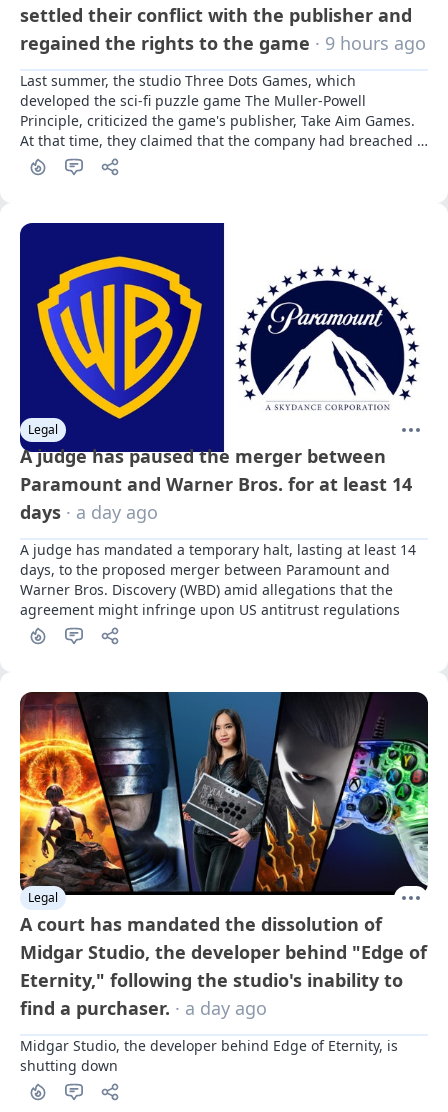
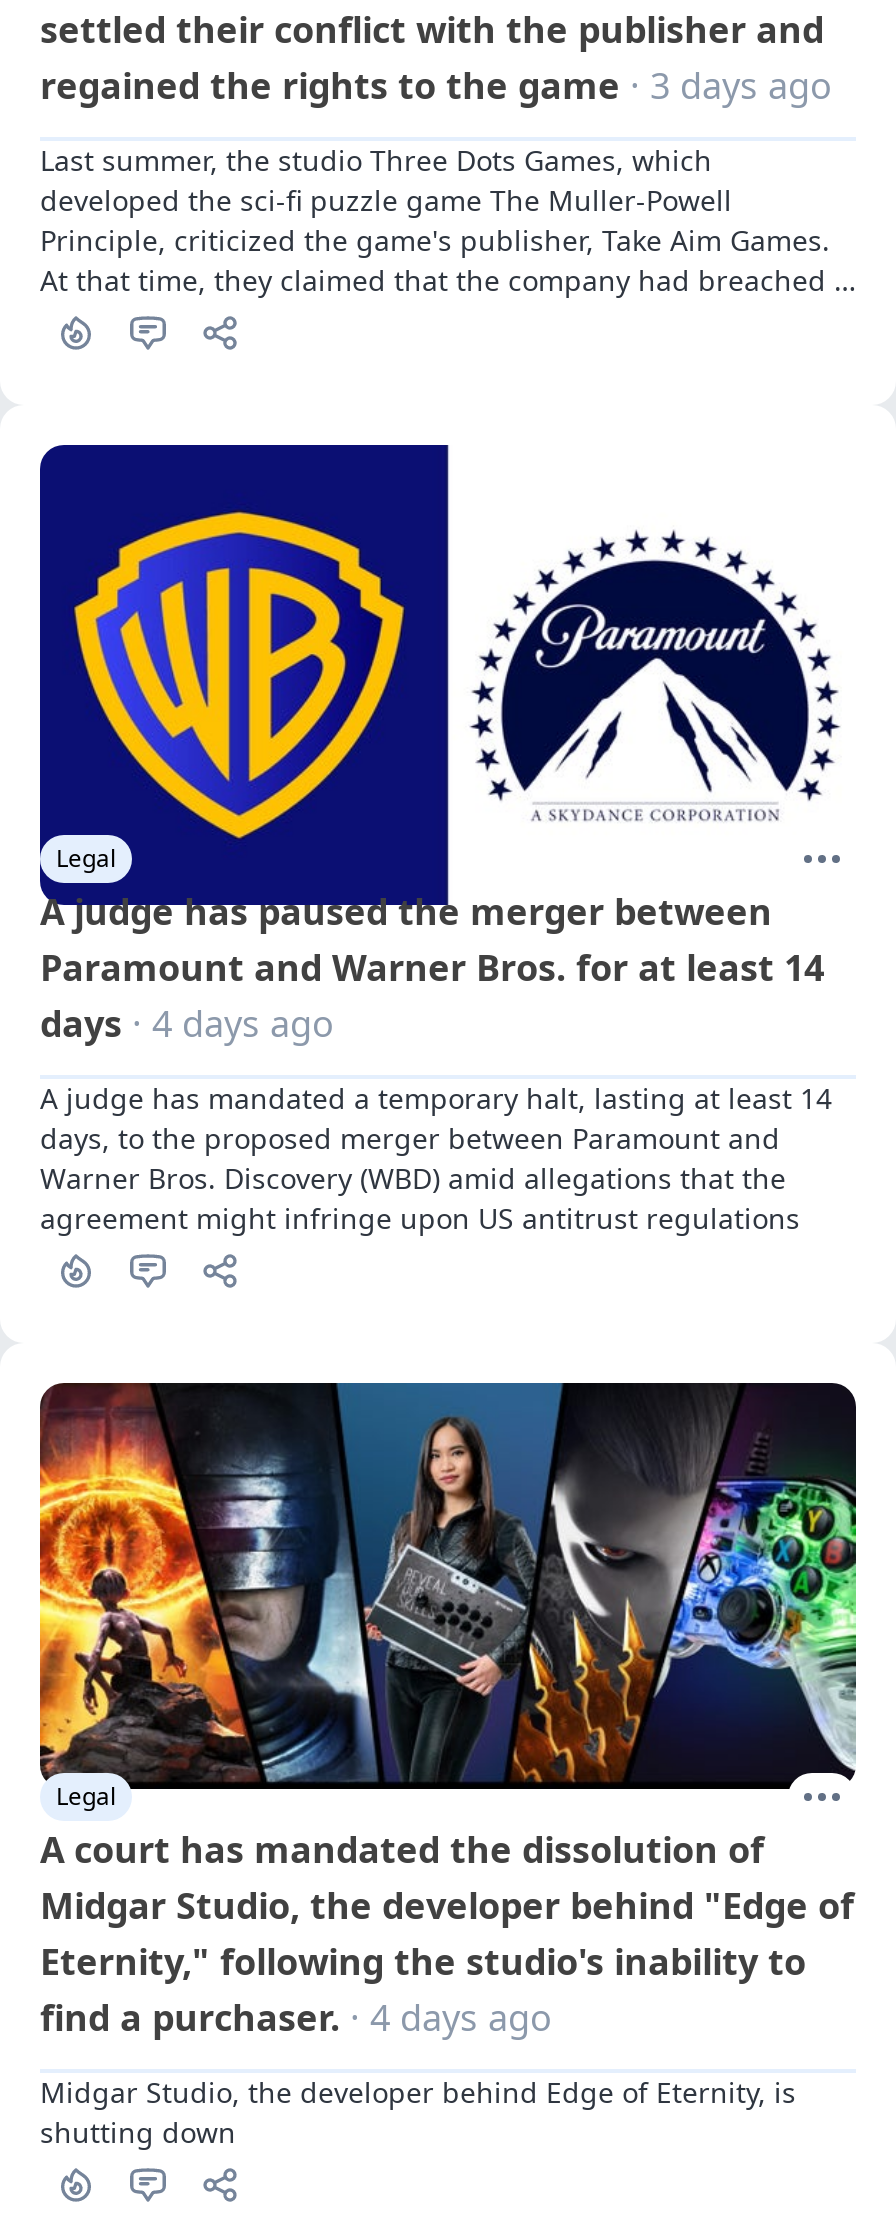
[20,31,426,55] regained the rights to the game · 9 hours ago -> [40,61,832,109] regained the rights to the game · 3 days ago
[20,499,158,523] days · a day ago -> [40,999,334,1047] days · 4 days ago
[20,996,267,1020] find a purchaser. · a day ago -> [40,1993,552,2041] find a purchaser. · 4 days ago

